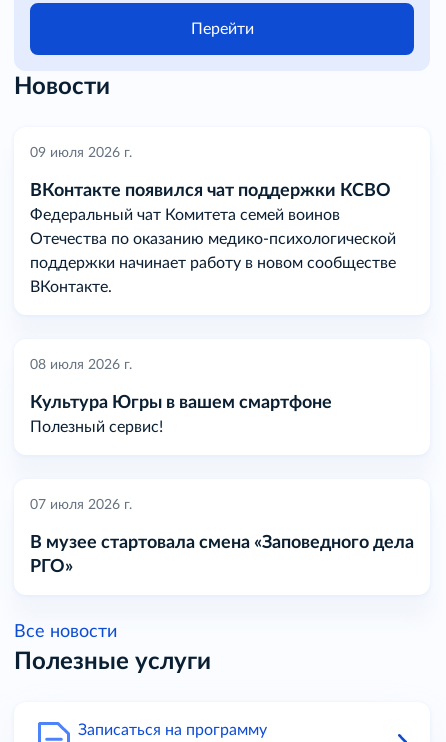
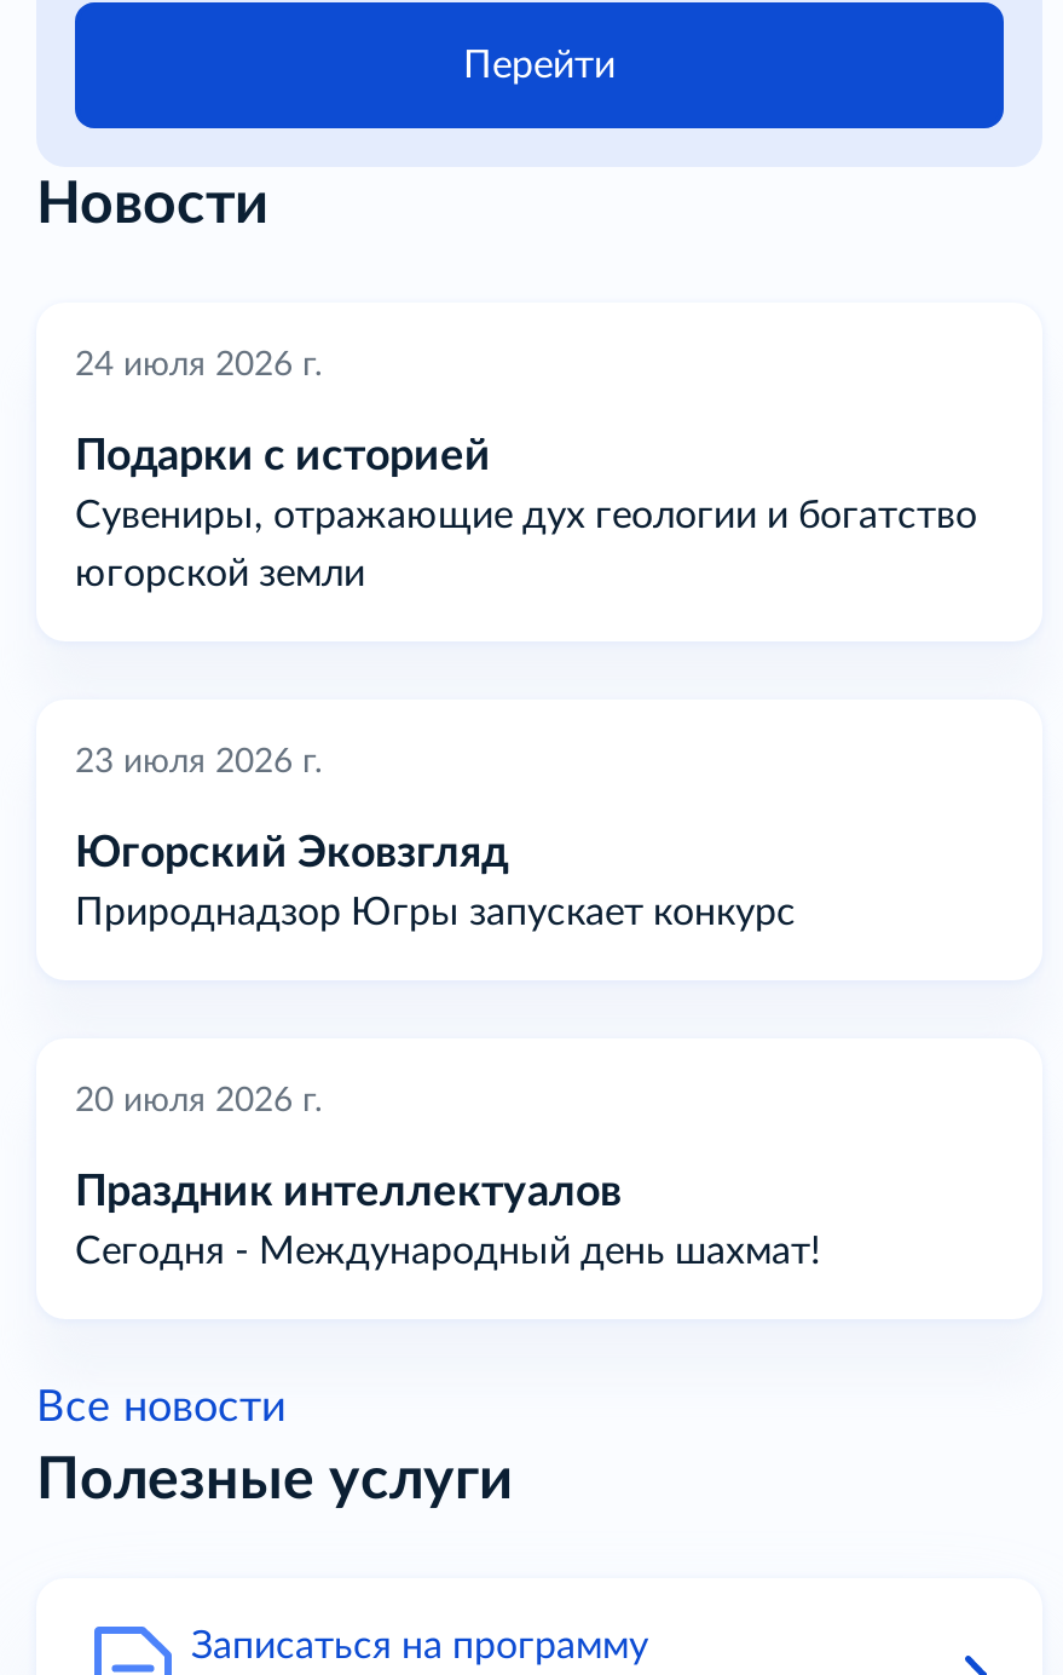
[30,146,396,295] 09 июля 2026 г. | ВКонтакте появился чат поддержки КСВО | Федеральный чат Комитета семей воинов | Отечества по оказанию медико-психологической | поддержки начинает работу в новом сообществе | ВКонтакте. -> [75,348,977,592] 24 июля 2026 г. | Подарки с историей | Сувениры, отражающие дух геологии и богатство | югорской земли
[30,358,332,435] 08 июля 2026 г. | Культура Югры в вашем смартфоне | Полезный сервис! -> [75,745,796,931] 23 июля 2026 г. | Югорский Эковзгляд | Природнадзор Югры запускает конкурс
[30,498,414,576] 07 июля 2026 г. | В музее стартовала смена «Заповедного дела | РГО» -> [75,1084,820,1270] 20 июля 2026 г. | Праздник интеллектуалов | Сегодня - Международный день шахмат!

